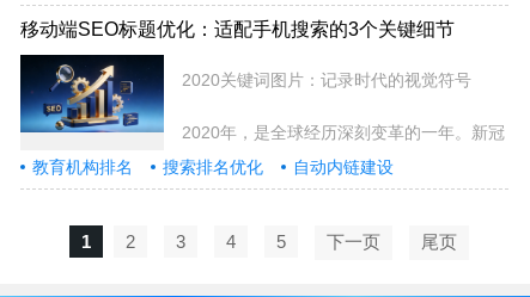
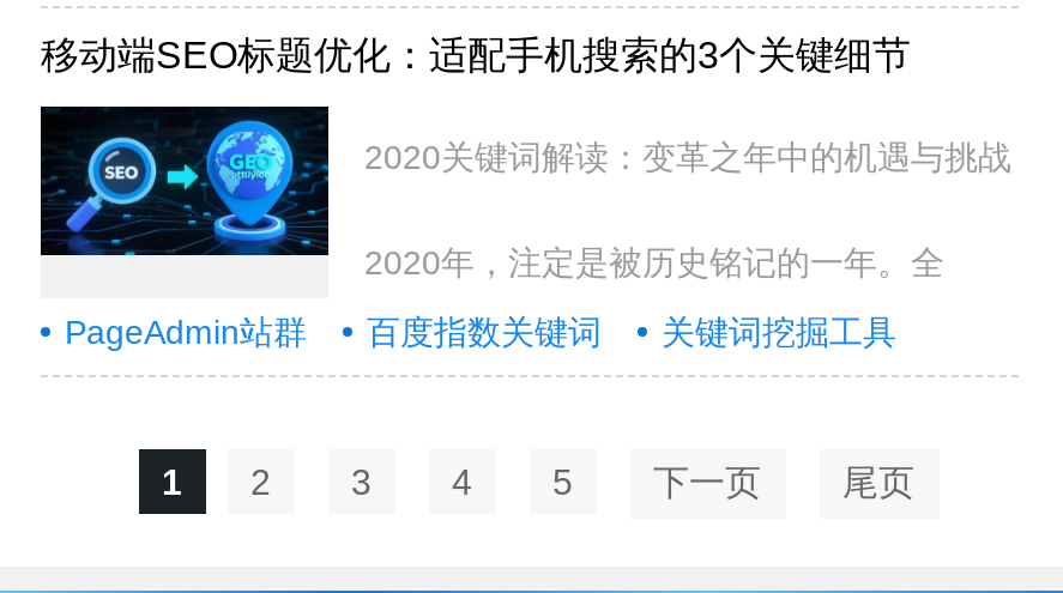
[19,61,471,134] [image] | 2020关键词图片：记录时代的视觉符号 -> [38,116,1011,262] [image] | 2020关键词解读：变革之年中的机遇与挑战
[182,123,505,142] 2020年，是全球经历深刻变革的一年。新冠 -> [364,243,944,282] 2020年，注定是被历史铭记的一年。全
[32,157,394,177] 教育机构排名 | 搜索排名优化 | 自动内链建设 -> [65,313,896,351] PageAdmin站群 | 百度指数关键词 | 关键词挖掘工具

